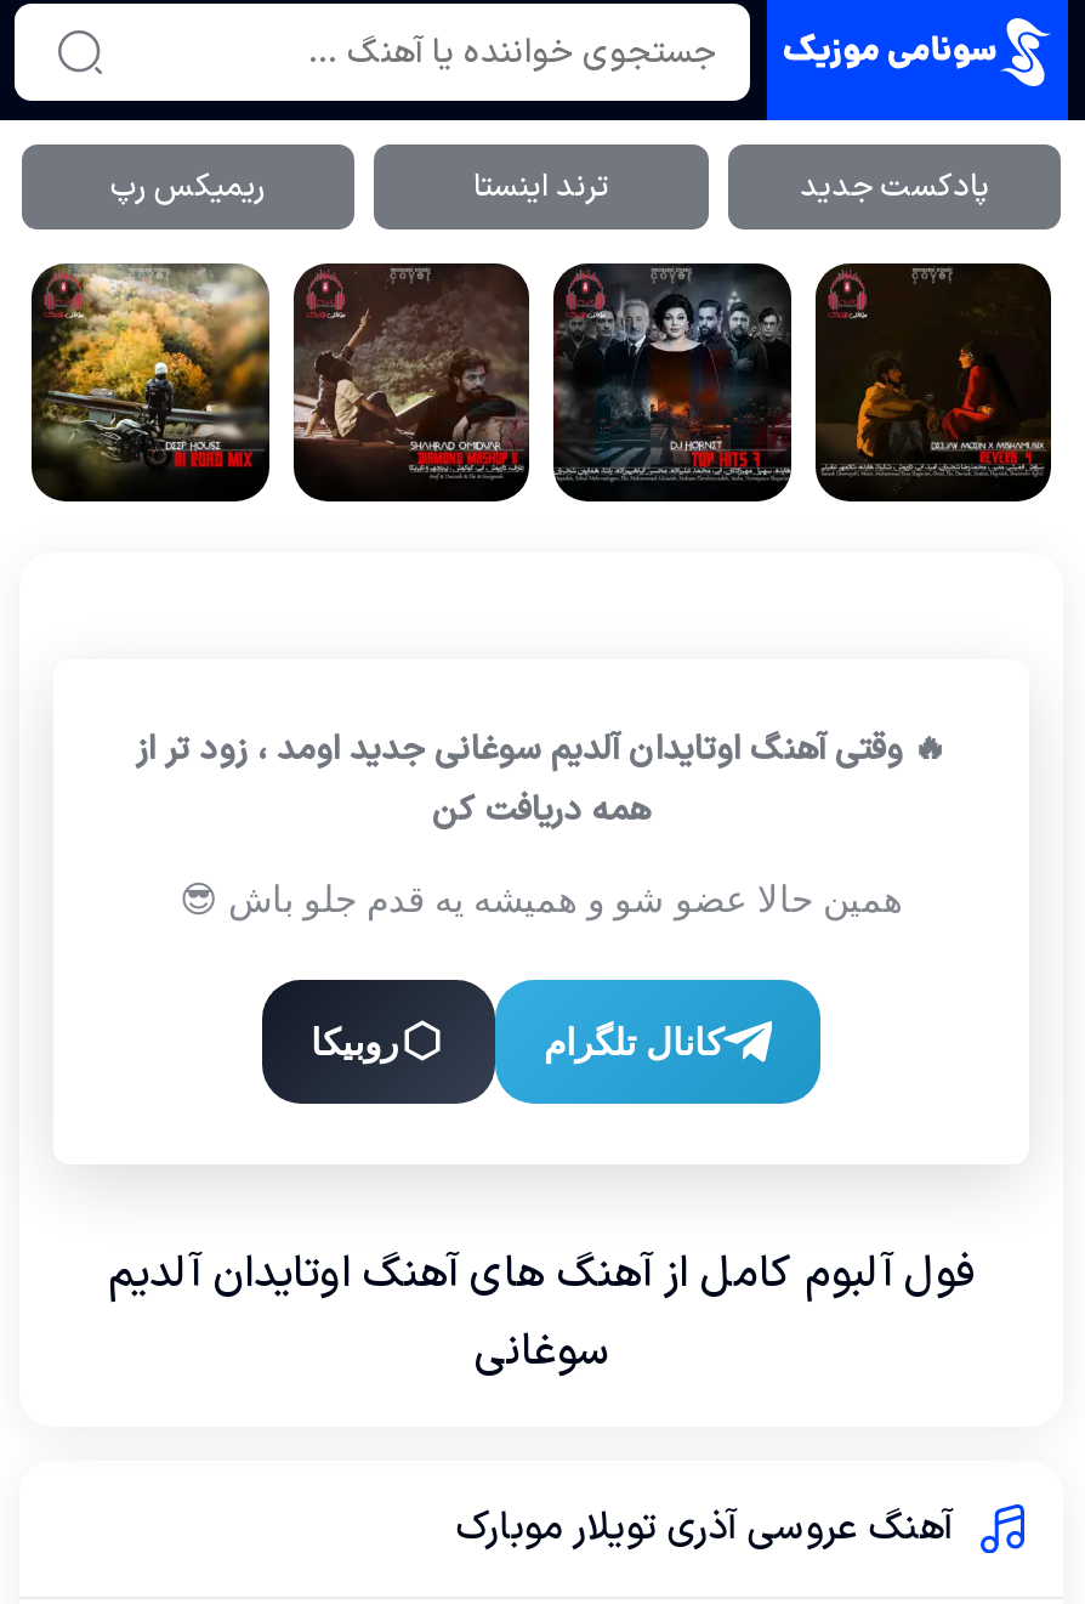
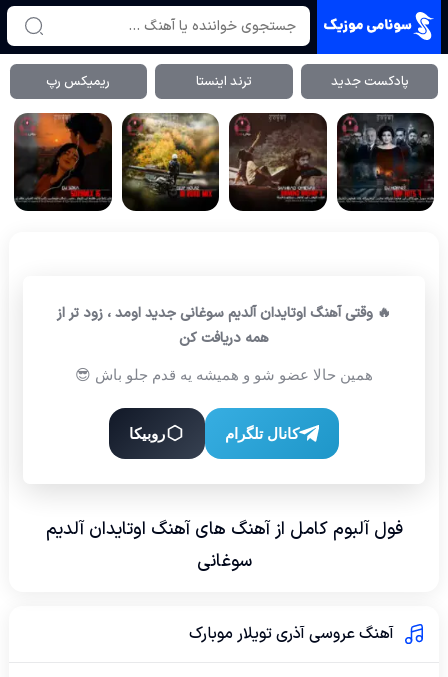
[34,263,272,477] [image] -> [14,113,113,202] [image]
[291,263,532,480] [image] -> [122,113,220,201] [image]
[553,268,791,482] [image] -> [229,114,327,202] [image]
[818,263,1051,472] [image] -> [336,113,434,200] [image]

